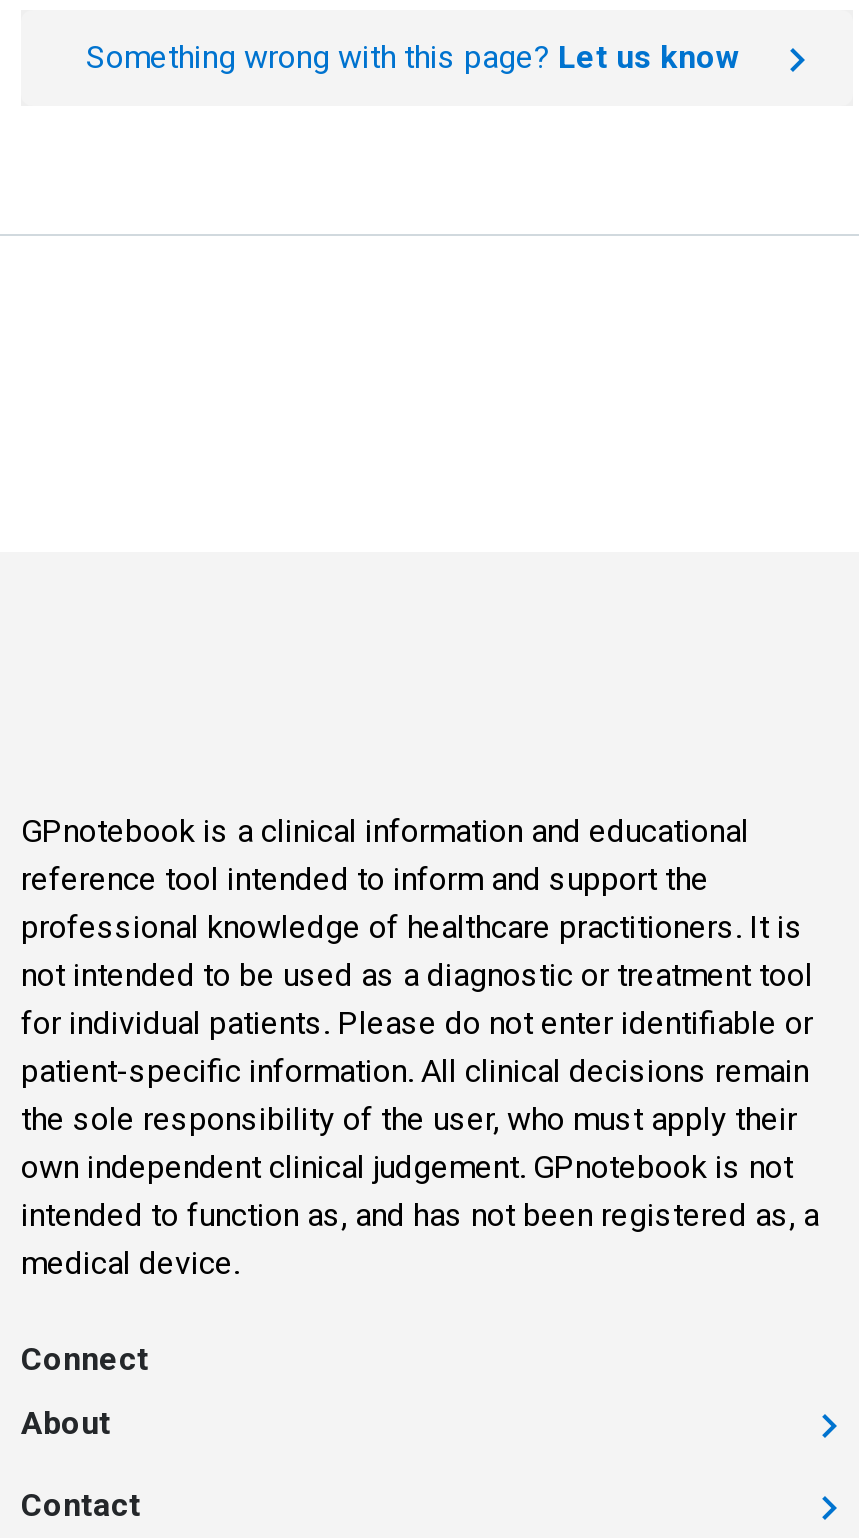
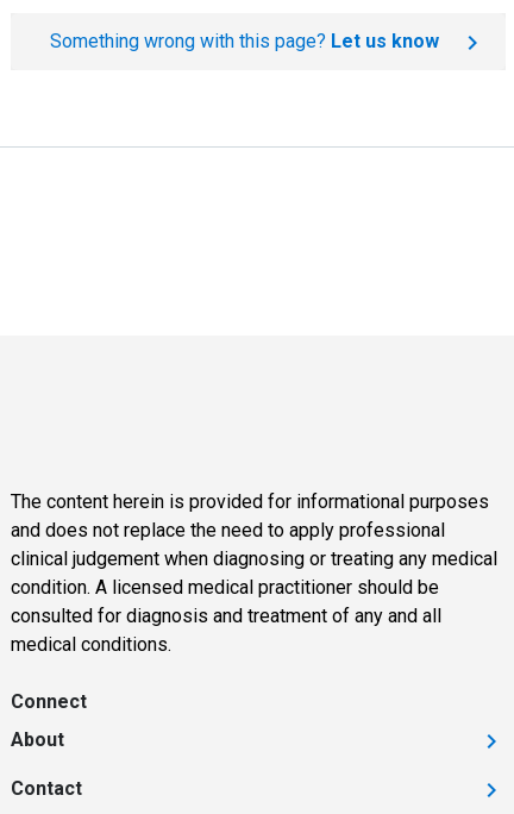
[21,812,819,1282] GPnotebook is a clinical information and educational | reference tool intended to inform and support the | professional knowledge of healthcare practitioners. It is | not intended to be used as a diagnostic or treatment tool | for individual patients. Please do not enter identifiable or | patient-specific information. All clinical decisions remain | the sole responsibility of the user, who must apply their | own independent clinical judgement. GPnotebook is not | intended to function as, and has not been registered as, a | medical device. -> [11,490,497,656] The content herein is provided for informational purposes | and does not replace the need to apply professional | clinical judgement when diagnosing or treating any medical | condition. A licensed medical practitioner should be | consulted for diagnosis and treatment of any and all | medical conditions.

